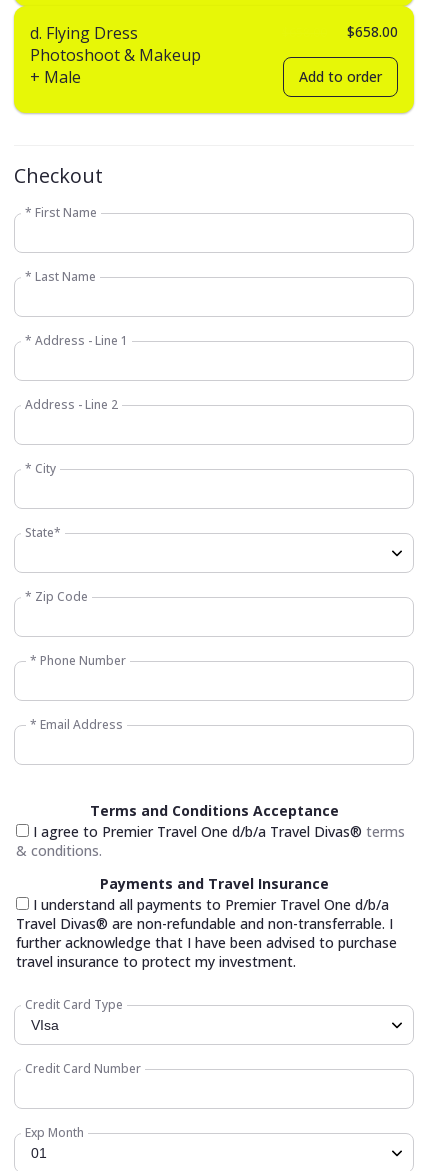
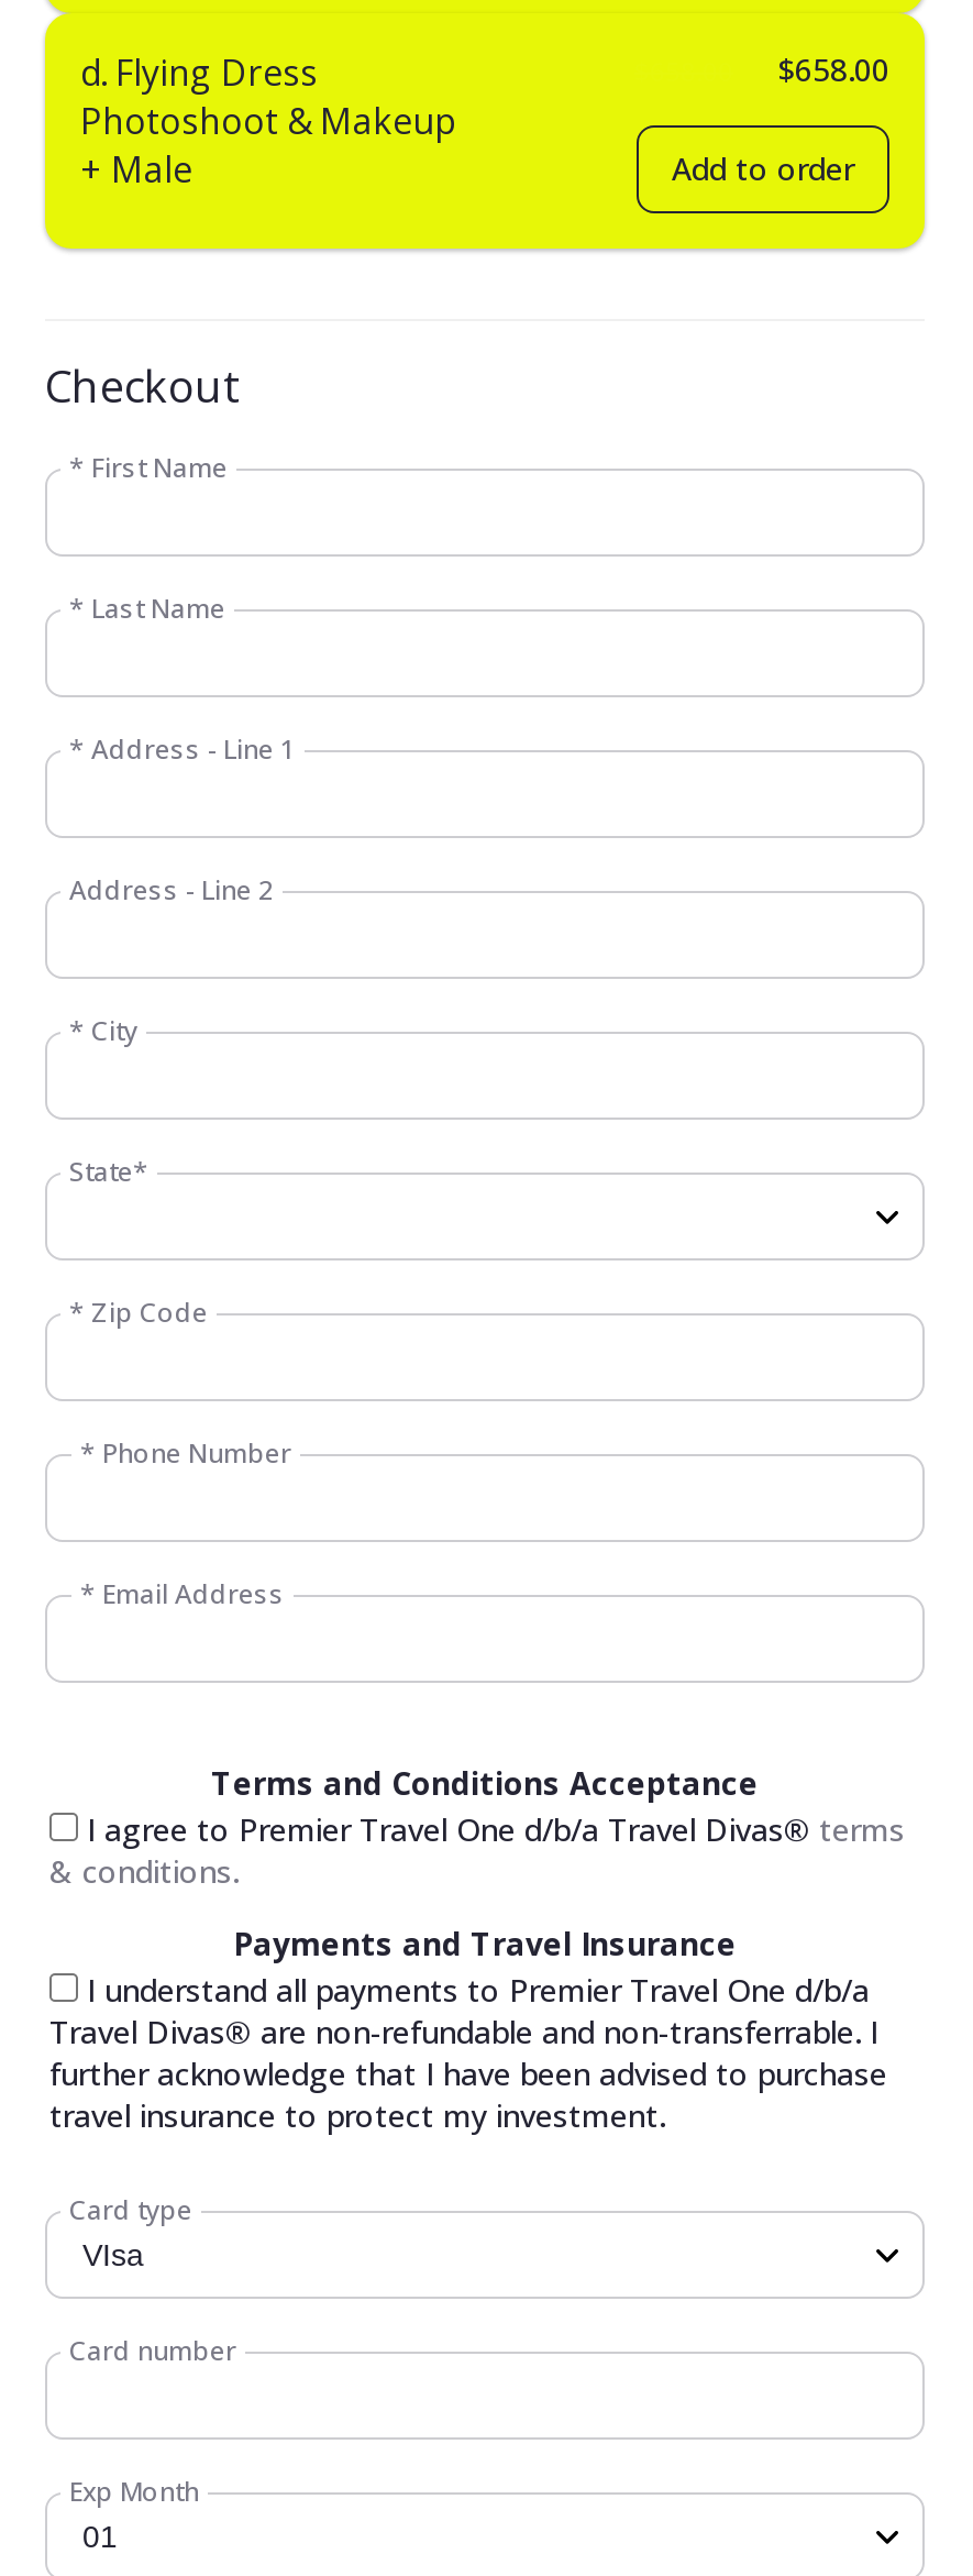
[25,996,123,1013] Credit Card Type -> [69,2190,192,2228] Card type
[25,1060,141,1077] Credit Card Number -> [69,2331,236,2369] Card number

